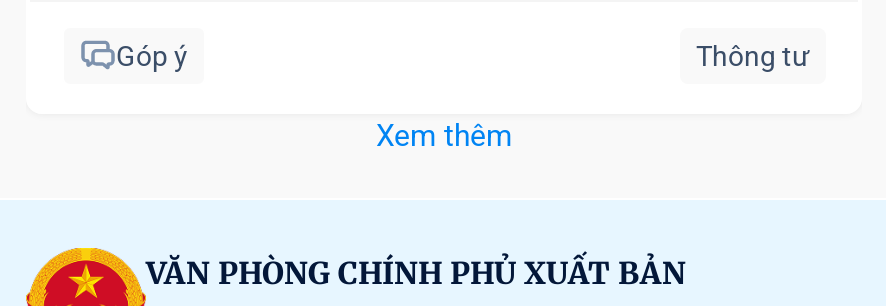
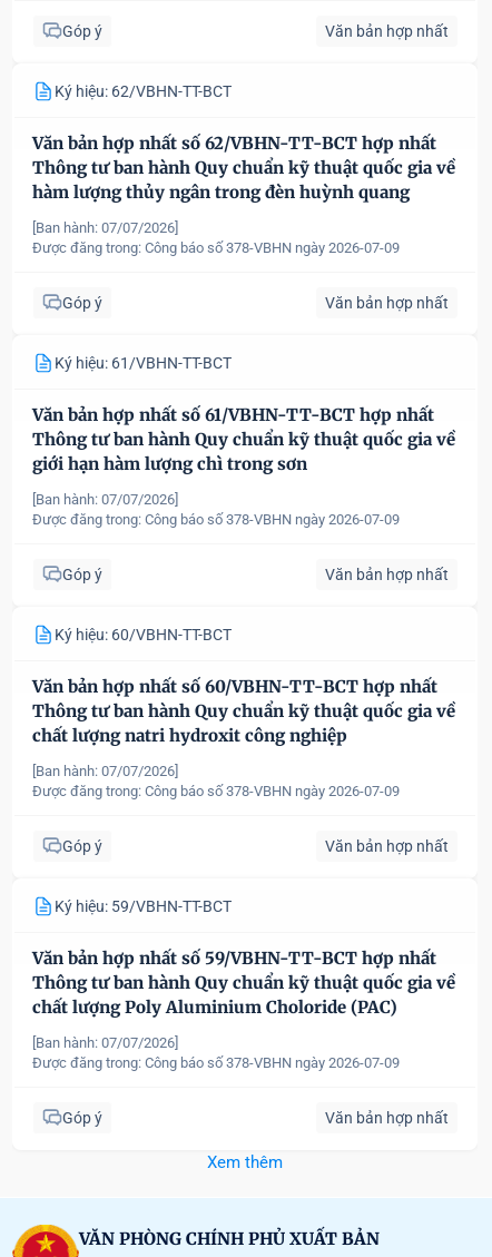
[696,41,810,73] Thông tư -> [32,23,455,1127] Văn bản hợp nhất | Ký hiệu: 62/VBHN-TT-BCT | Văn bản hợp nhất số 62/VBHN-TT-BCT hợp nhất | Thông tư ban hành Quy chuẩn kỹ thuật quốc gia về | hàm lượng thủy ngân trong đèn huỳnh quang | [Ban hành: 07/07/2026] | Được đăng trong: Công báo số 378-VBHN ngày 2026-07-09 | Góp ý | Văn bản hợp nhất | Ký hiệu: 61/VBHN-TT-BCT | Văn bản hợp nhất số 61/VBHN-TT-BCT hợp nhất | Thông tư ban hành Quy chuẩn kỹ thuật quốc gia về | giới hạn hàm lượng chì trong sơn | [Ban hành: 07/07/2026] | Được đăng trong: Công báo số 378-VBHN ngày 2026-07-09 | Góp ý | Văn bản hợp nhất | Ký hiệu: 60/VBHN-TT-BCT | Văn bản hợp nhất số 60/VBHN-TT-BCT hợp nhất | Thông tư ban hành Quy chuẩn kỹ thuật quốc gia về | chất lượng natri hydroxit công nghiệp | [Ban hành: 07/07/2026] | Được đăng trong: Công báo số 378-VBHN ngày 2026-07-09 | Góp ý | Văn bản hợp nhất | Ký hiệu: 59/VBHN-TT-BCT | Văn bản hợp nhất số 59/VBHN-TT-BCT hợp nhất | Thông tư ban hành Quy chuẩn kỹ thuật quốc gia về | chất lượng Poly Aluminium Choloride (PAC) | [Ban hành: 07/07/2026] | Được đăng trong: Công báo số 378-VBHN ngày 2026-07-09 | Góp ý | Văn bản hợp nhất

